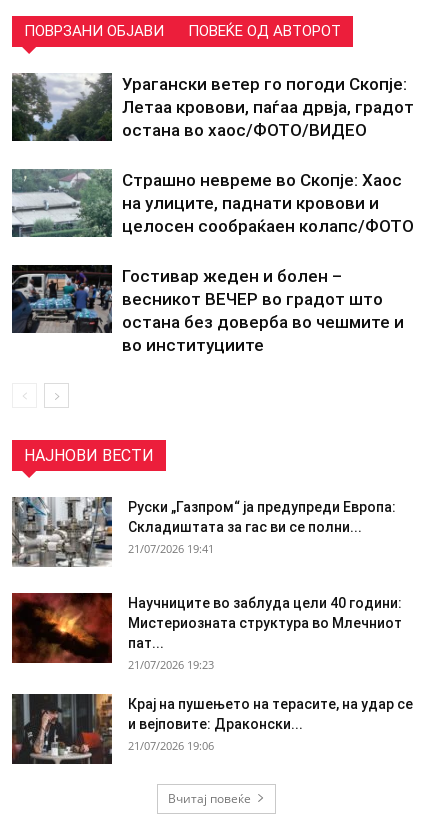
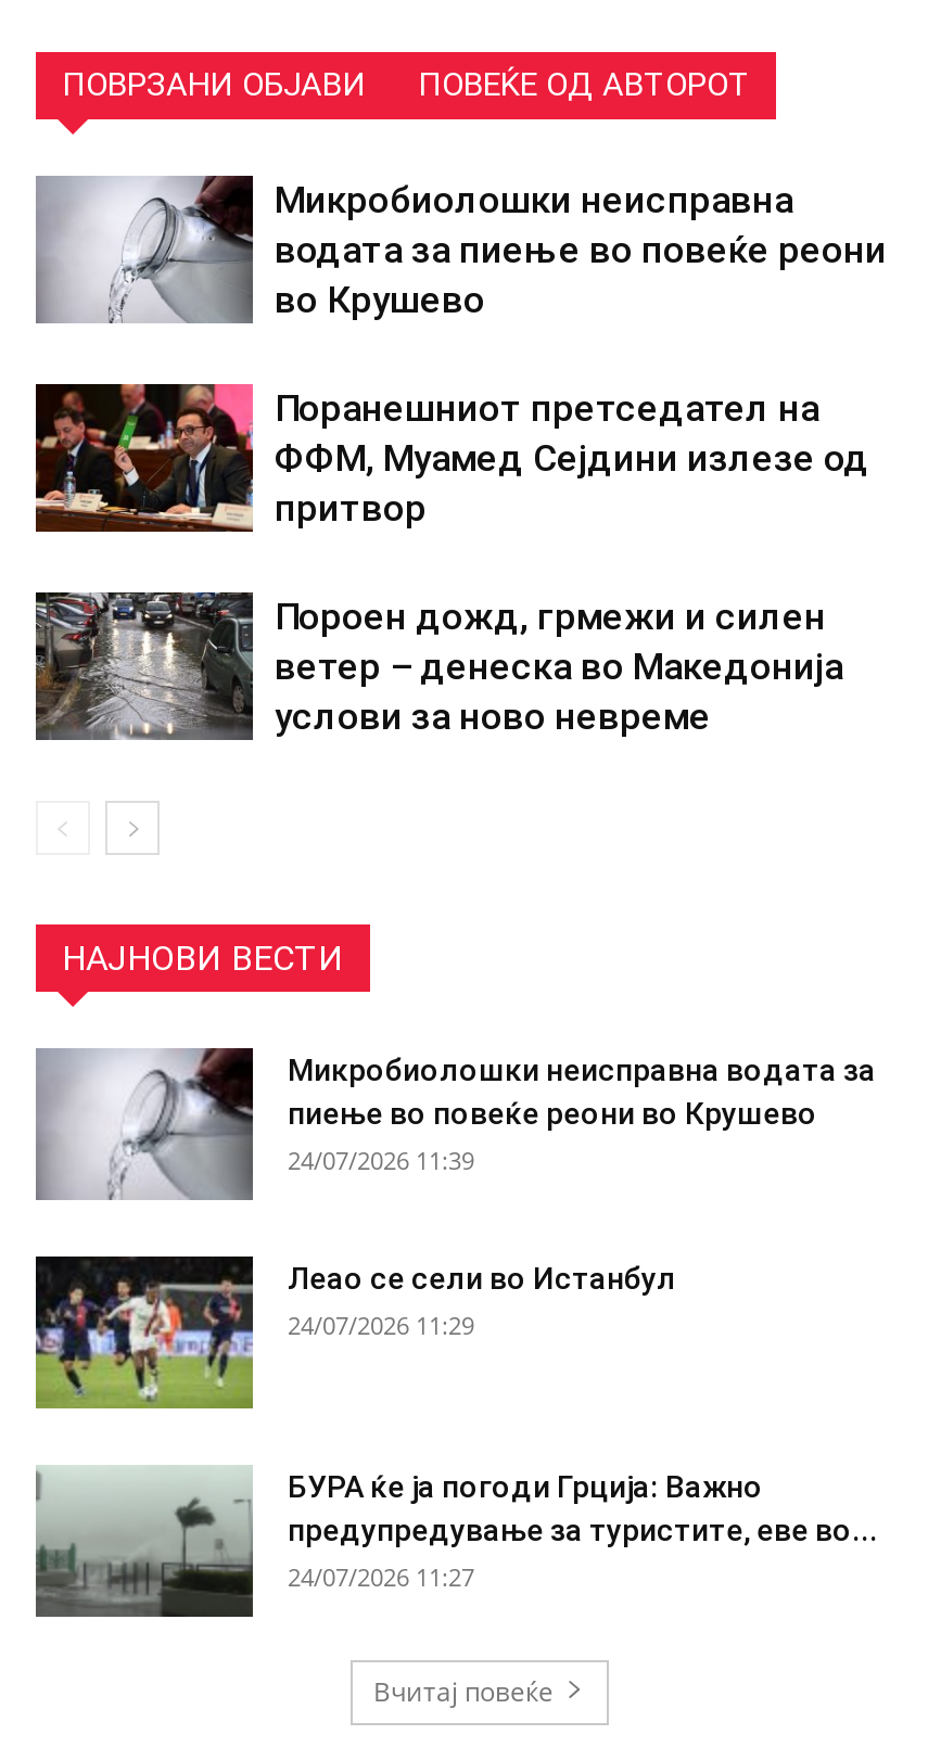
[12,73,414,142] [image] | Урагански ветер го погоди Скопје: | Летаа кровови, паѓаа дрвја, градот | остана во хаос/ФОТО/ВИДЕО -> [38,174,887,323] [image] | Микробиолошки неисправна | водата за пиење во повеќе реони | во Крушево
[11,168,414,238] [image] | Страшно невреме во Скопје: Хаос | на улиците, паднати кровови и | целосен сообраќаен колапс/ФОТО -> [34,382,869,534] [image] | Поранешниот претседател на | ФФМ, Муамед Сејдини излезе од | притвор
[12,264,404,355] [image] | Гостивар жеден и болен – | весникот ВЕЧЕР во градот што | остана без доверба во чешмите и | во институциите -> [34,590,843,740] [image] | Пороен дожд, грмежи и силен | ветер – денеска во Македонија | услови за ново невреме
[13,497,396,567] [image] | Руски „Газпром“ ја предупреди Европa: | Складиштата за гас ви се полни... | 21/07/2026 19:41 -> [36,1048,876,1202] [image] | Микробиолошки неисправна водата за | пиење во повеќе реони во Крушево | 24/07/2026 11:39
[11,592,402,672] [image] | Научниците во заблуда цели 40 години: | Мистериозната структура во Млечниот | пат... | 21/07/2026 19:23 -> [34,1254,676,1411] [image] | Леао се сели во Истанбул | 24/07/2026 11:29
[12,693,413,764] [image] | Крај на пушењето на терасите, на удар се | и вејповите: Драконски... | 21/07/2026 19:06 -> [36,1465,878,1617] [image] | БУРА ќе ја погоди Грција: Важно | предупредување за туристите, еве во... | 24/07/2026 11:27

